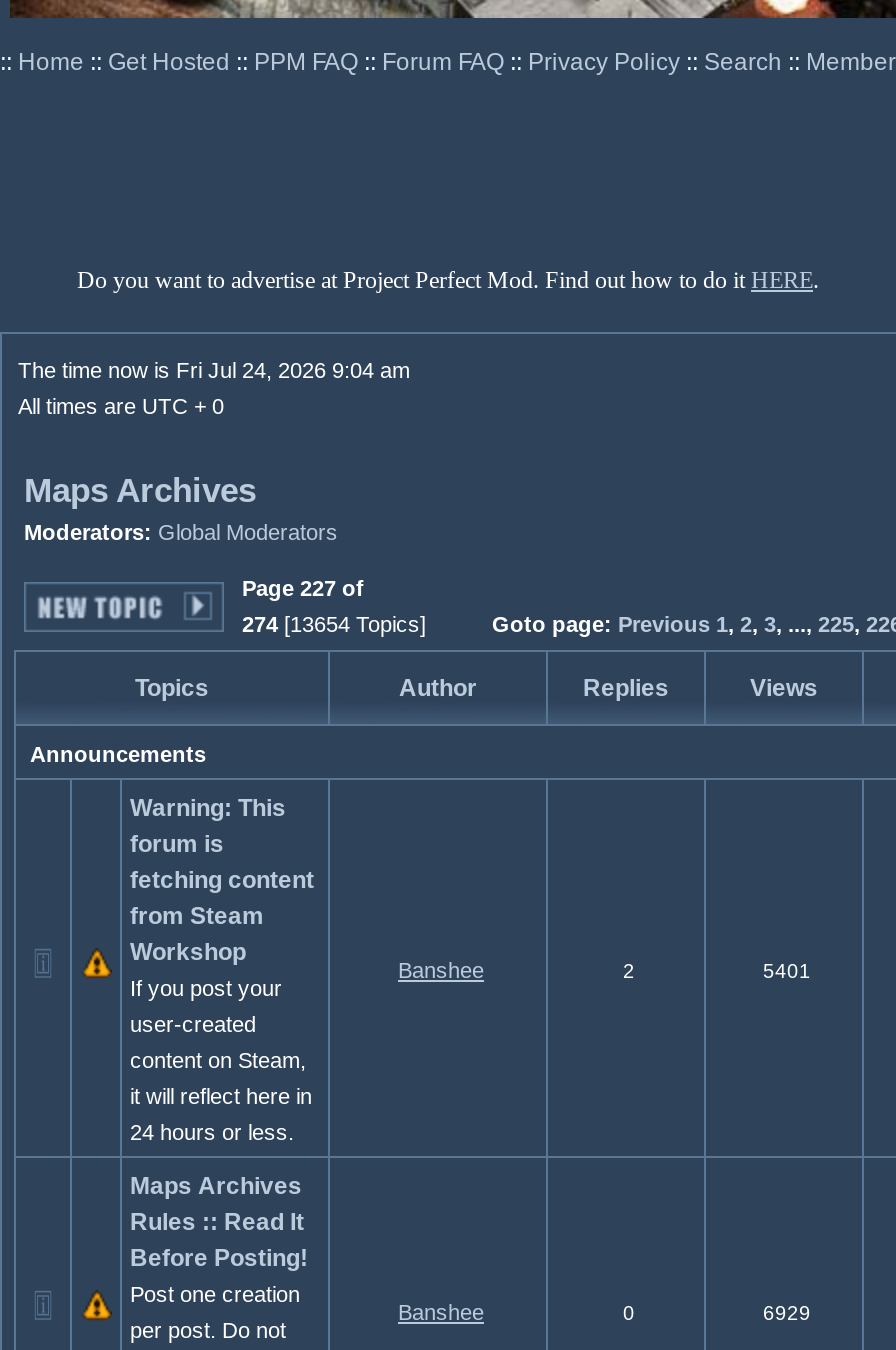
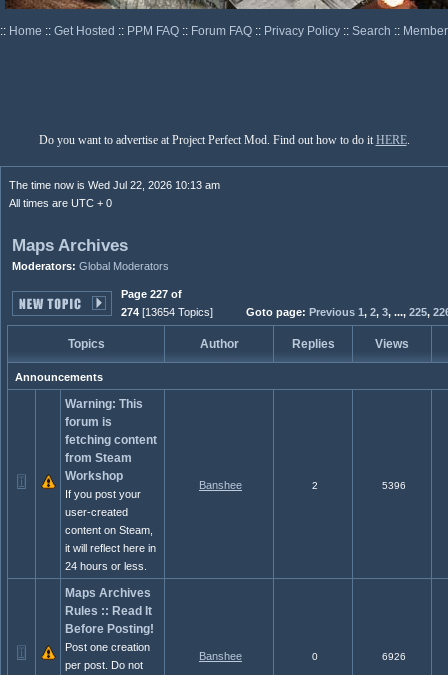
[18,358,410,382] The time now is Fri Jul 24, 2026 9:04 am -> [9,179,220,191] The time now is Wed Jul 22, 2026 10:13 am
[751,960,817,982] 5401 -> [375,480,408,491] 5396
[751,1302,817,1324] 6929 -> [375,651,408,662] 6926

